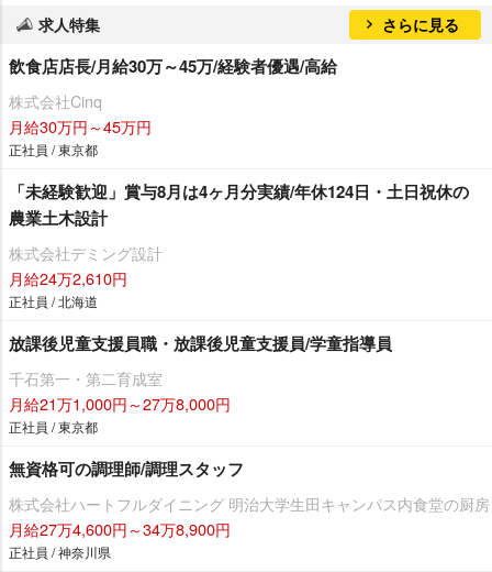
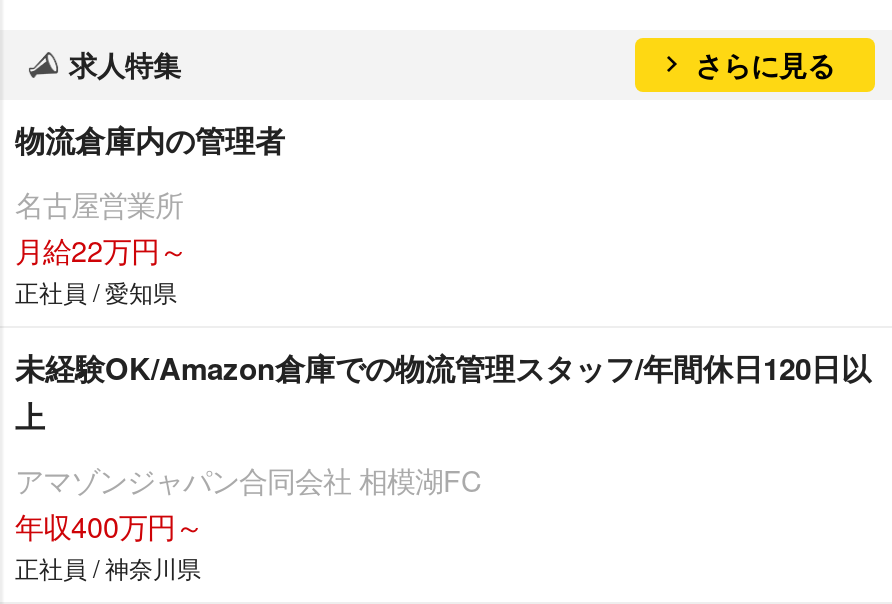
[9,53,490,540] 飲食店店長/月給30万～45万/経験者優遇/高給 | 株式会社Cinq | 月給30万円～45万円 | 正社員 / 東京都 | 「未経験歓迎」賞与8月は4ヶ月分実績/年休124日・土日祝休の | 農業土木設計 | 株式会社デミング設計 | 月給24万2,610円 | 正社員 / 北海道 | 放課後児童支援員職・放課後児童支援員/学童指導員 | 千石第一・第二育成室 | 月給21万1,000円～27万8,000円 | 正社員 / 東京都 | 無資格可の調理師/調理スタッフ | 株式会社ハートフルダイニング 明治大学生田キャンパス内食堂の厨房 | 月給27万4,600円～34万8,900円 -> [15,117,871,545] 物流倉庫内の管理者 | 名古屋営業所 | 月給22万円～ | 正社員 / 愛知県 | 未経験OK/Amazon倉庫での物流管理スタッフ/年間休日120日以 | 上 | アマゾンジャパン合同会社 相模湖FC | 年収400万円～

